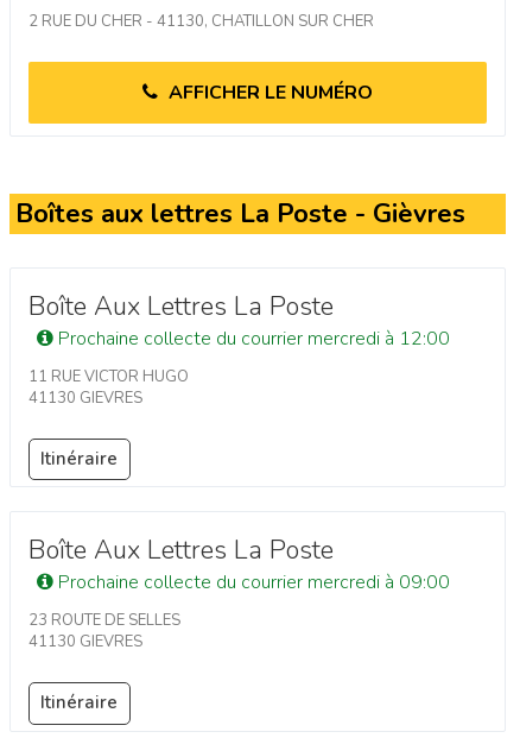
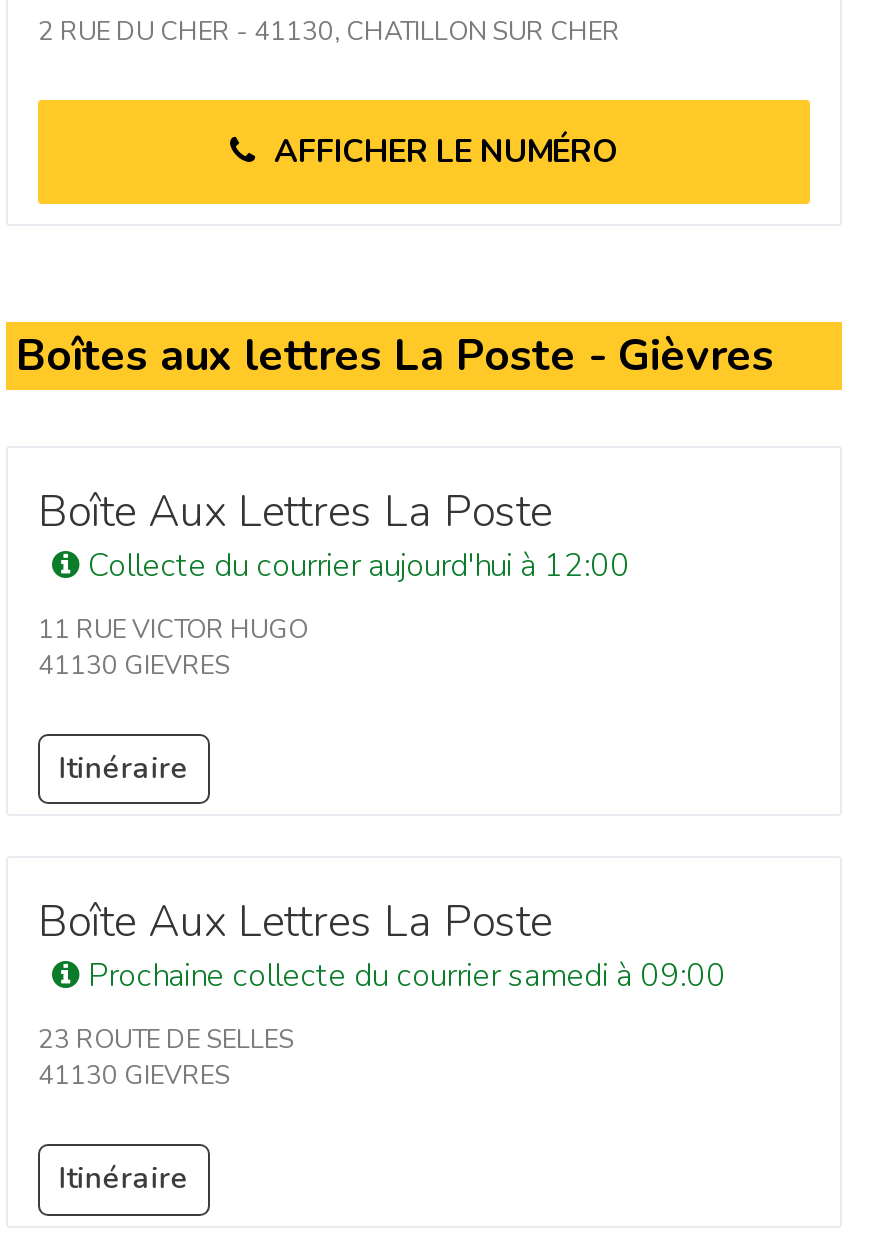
[53,326,450,352] Prochaine collecte du courrier mercredi à 12:00 -> [80,544,630,588] Collecte du courrier aujourd'hui à 12:00
[53,569,450,596] Prochaine collecte du courrier mercredi à 09:00 -> [80,954,726,998] Prochaine collecte du courrier samedi à 09:00

